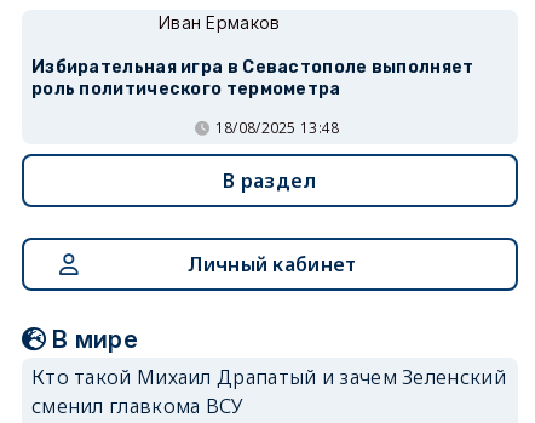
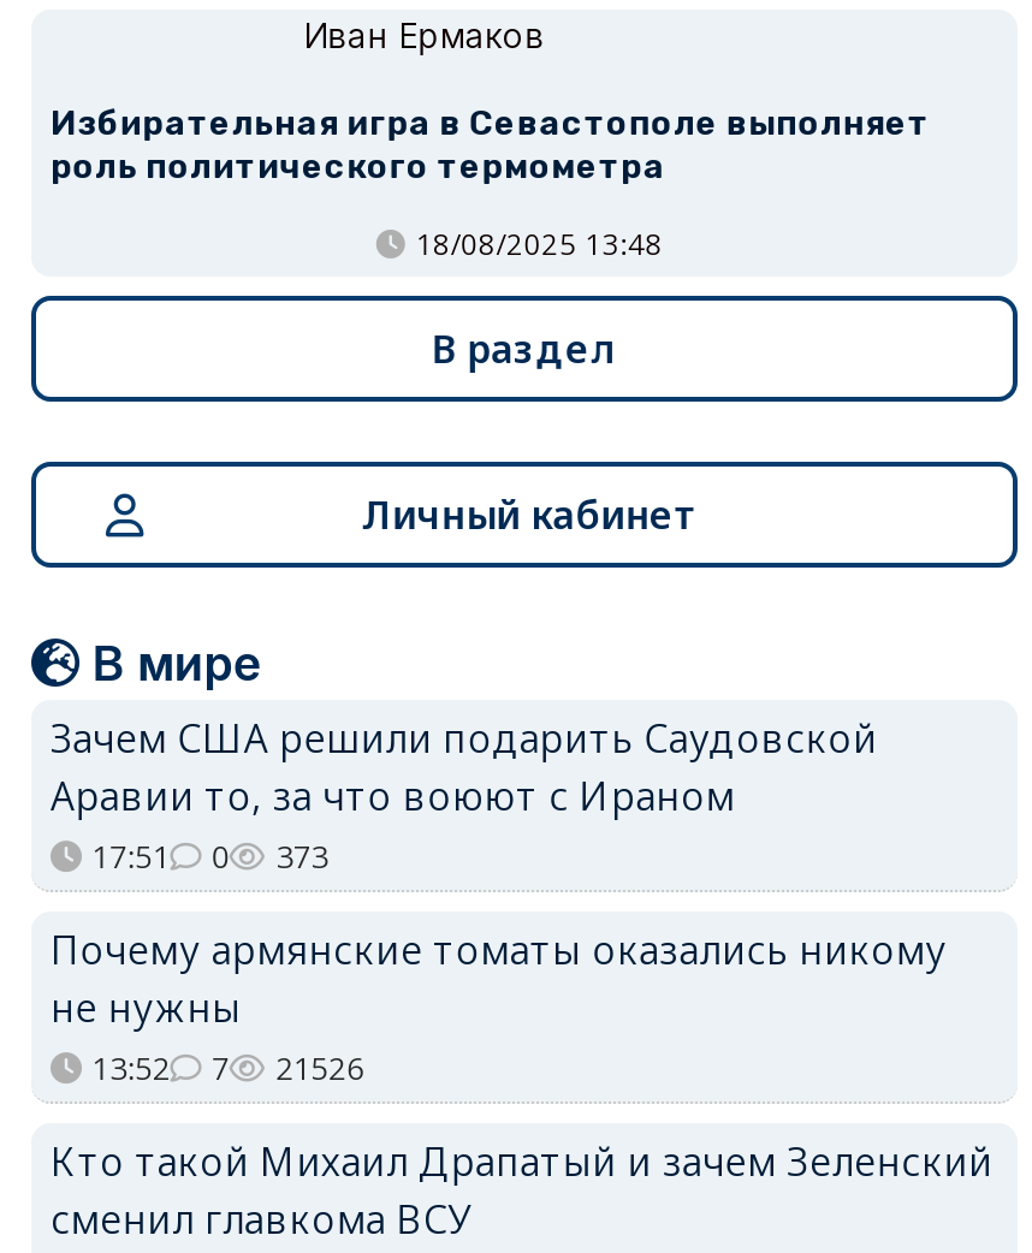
none -> [51,712,948,1089] Зачем США решили подарить Саудовской | Аравии то, за что воюют с Ираном | 17:51 | 0 | 373 | Почему армянские томаты оказались никому | не нужны | 13:52 | 7 | 21526

